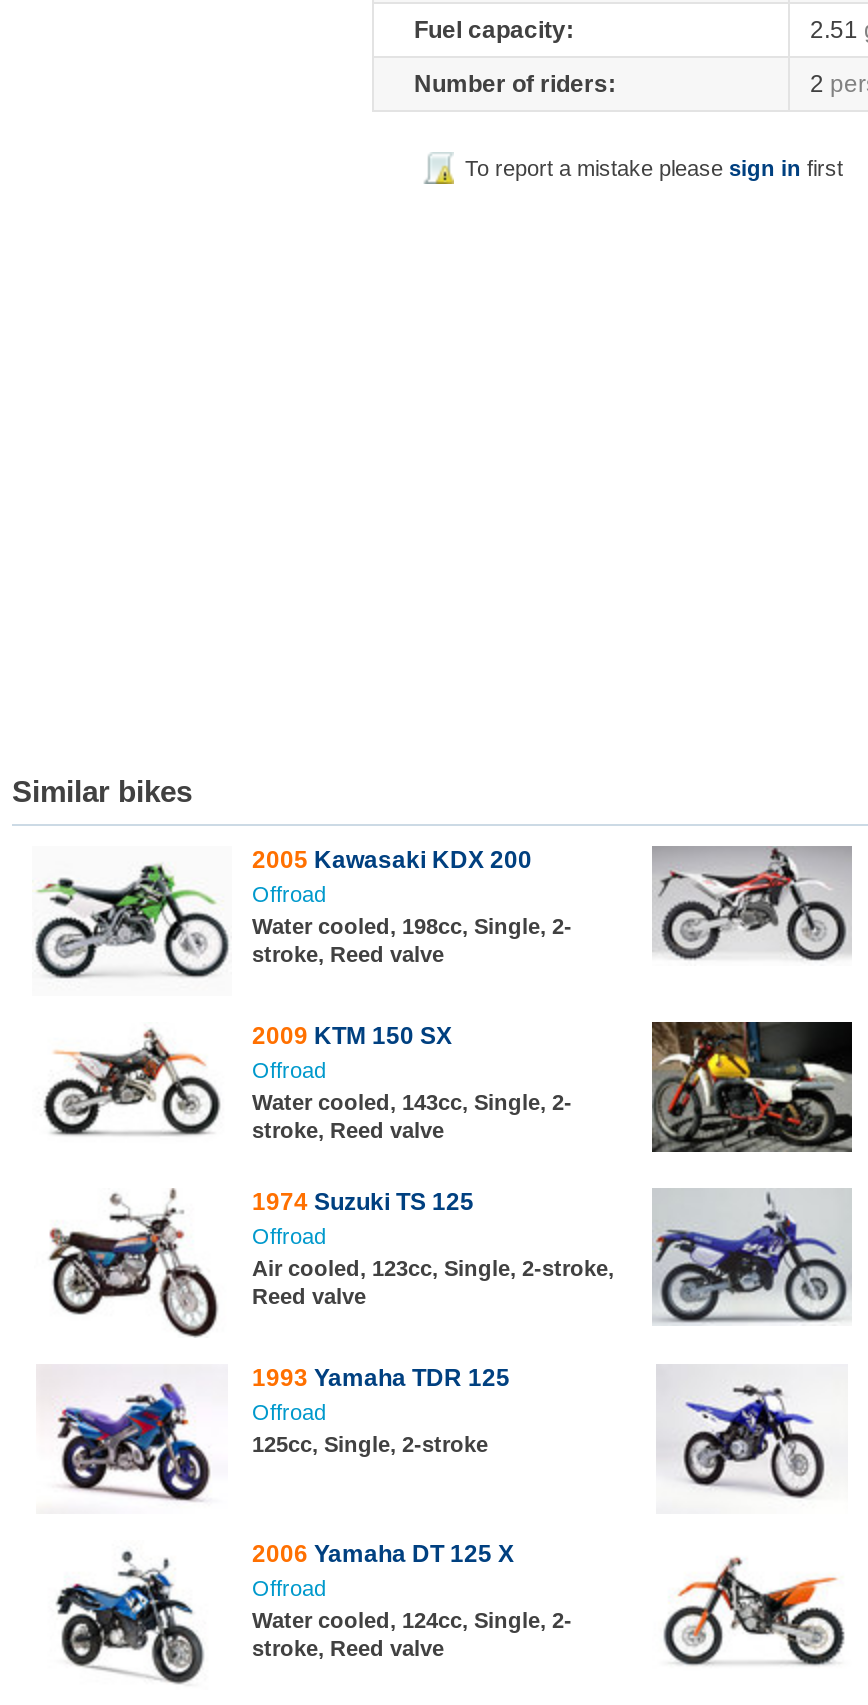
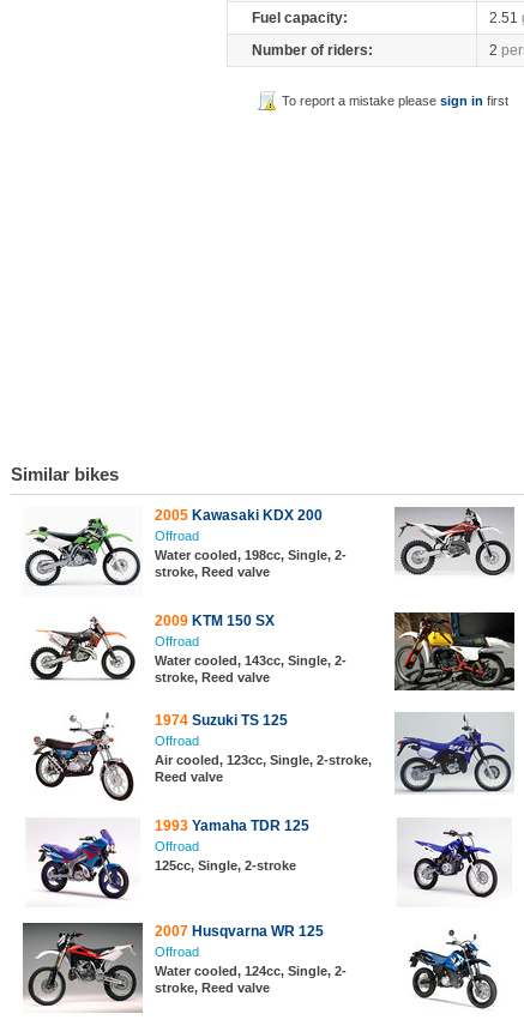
[32,1540,514,1688] [image] | 2006 Yamaha DT 125 X -> [22,922,324,1013] [image] | 2007 Husqvarna WR 125
[662,1552,846,1684] [image] -> [402,929,510,1010] [image]

